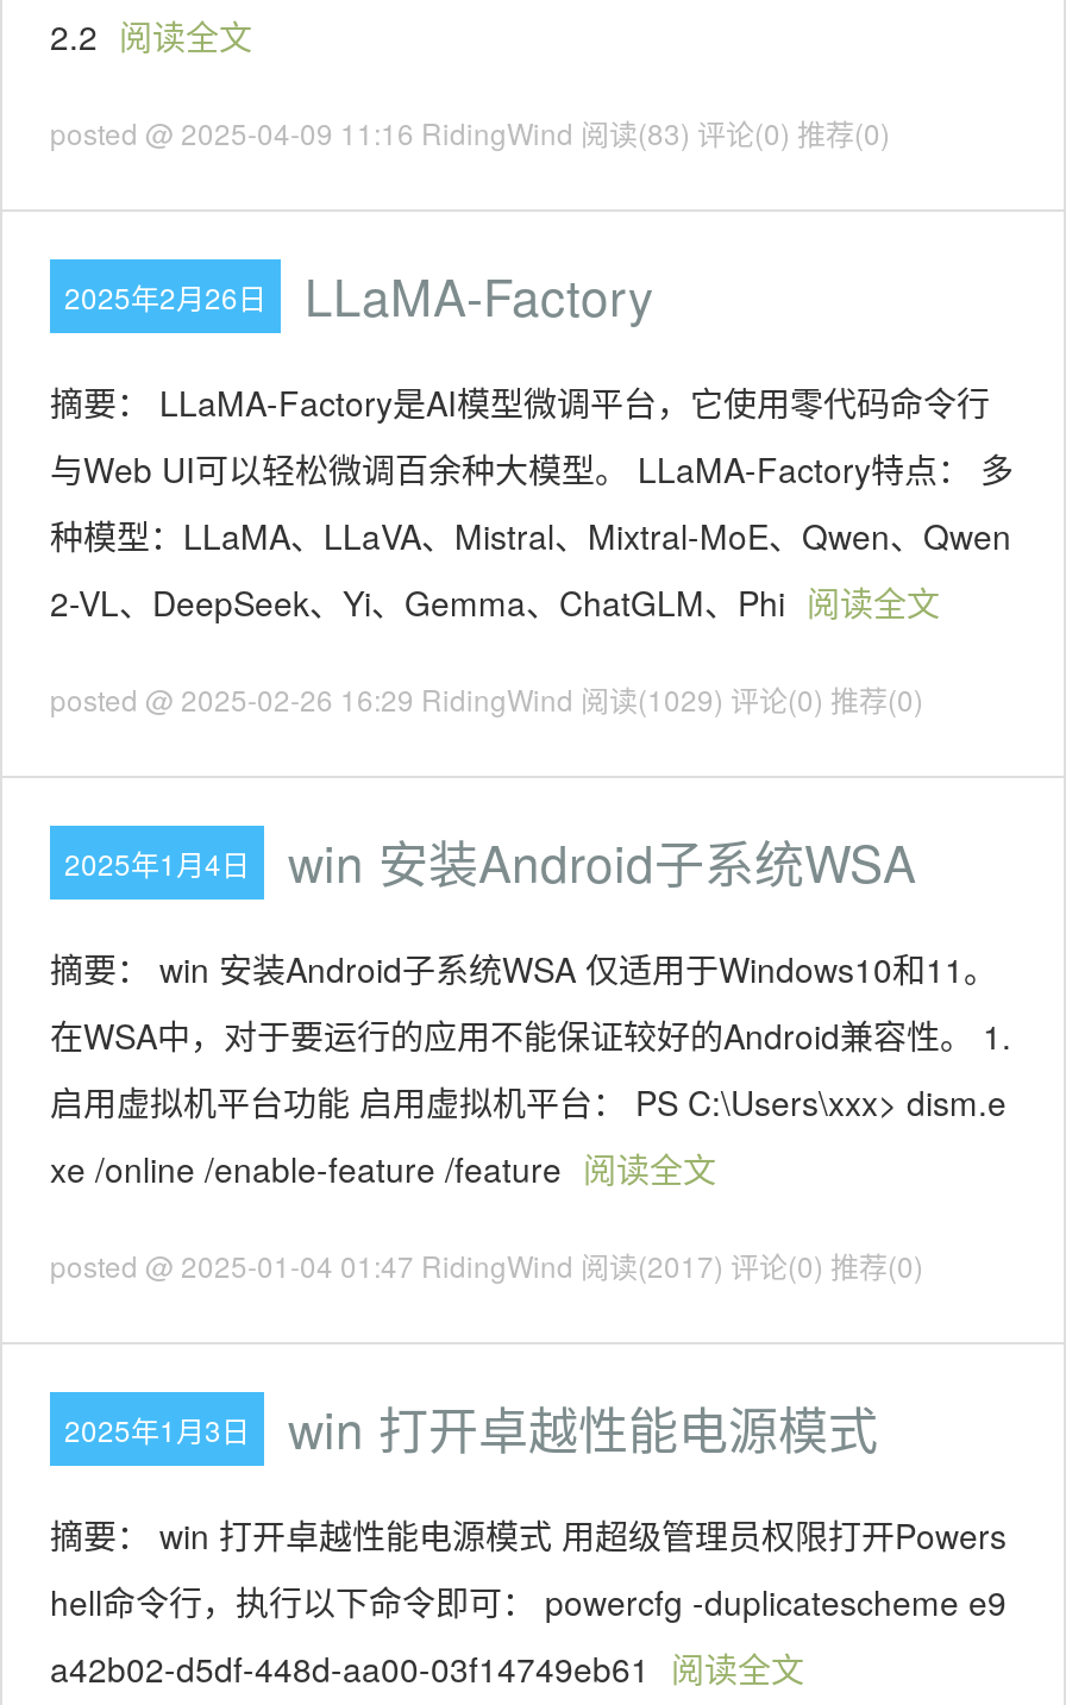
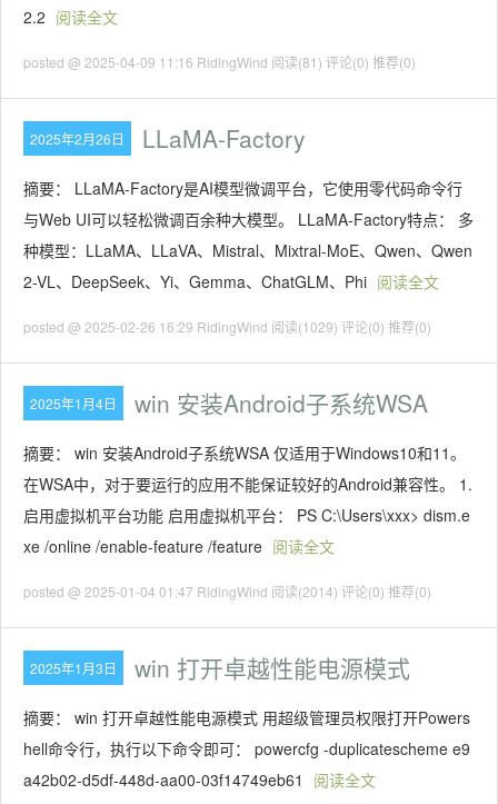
[50,112,890,152] posted @ 2025-04-09 11:16 RidingWind阅读(83) 评论(0) 推荐(0) -> [23,52,416,71] posted @ 2025-04-09 11:16 RidingWind阅读(81) 评论(0) 推荐(0)
[50,1245,923,1285] posted @ 2025-01-04 01:47 RidingWind阅读(2017) 评论(0) 推荐(0) -> [23,582,431,600] posted @ 2025-01-04 01:47 RidingWind阅读(2014) 评论(0) 推荐(0)

